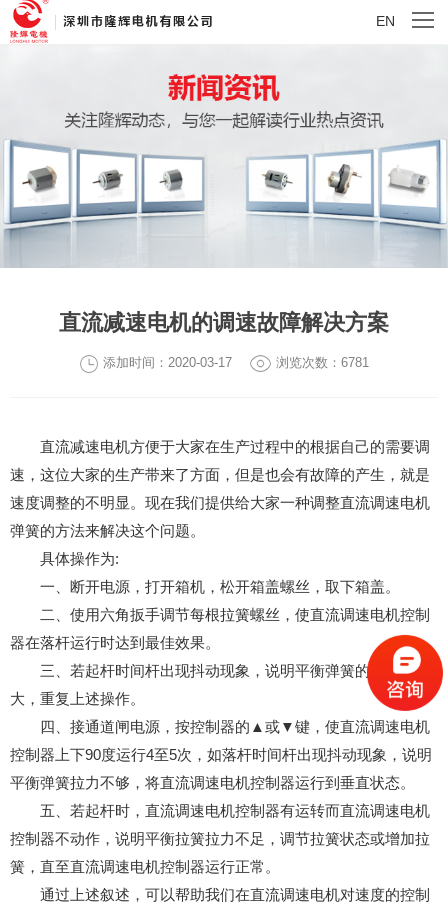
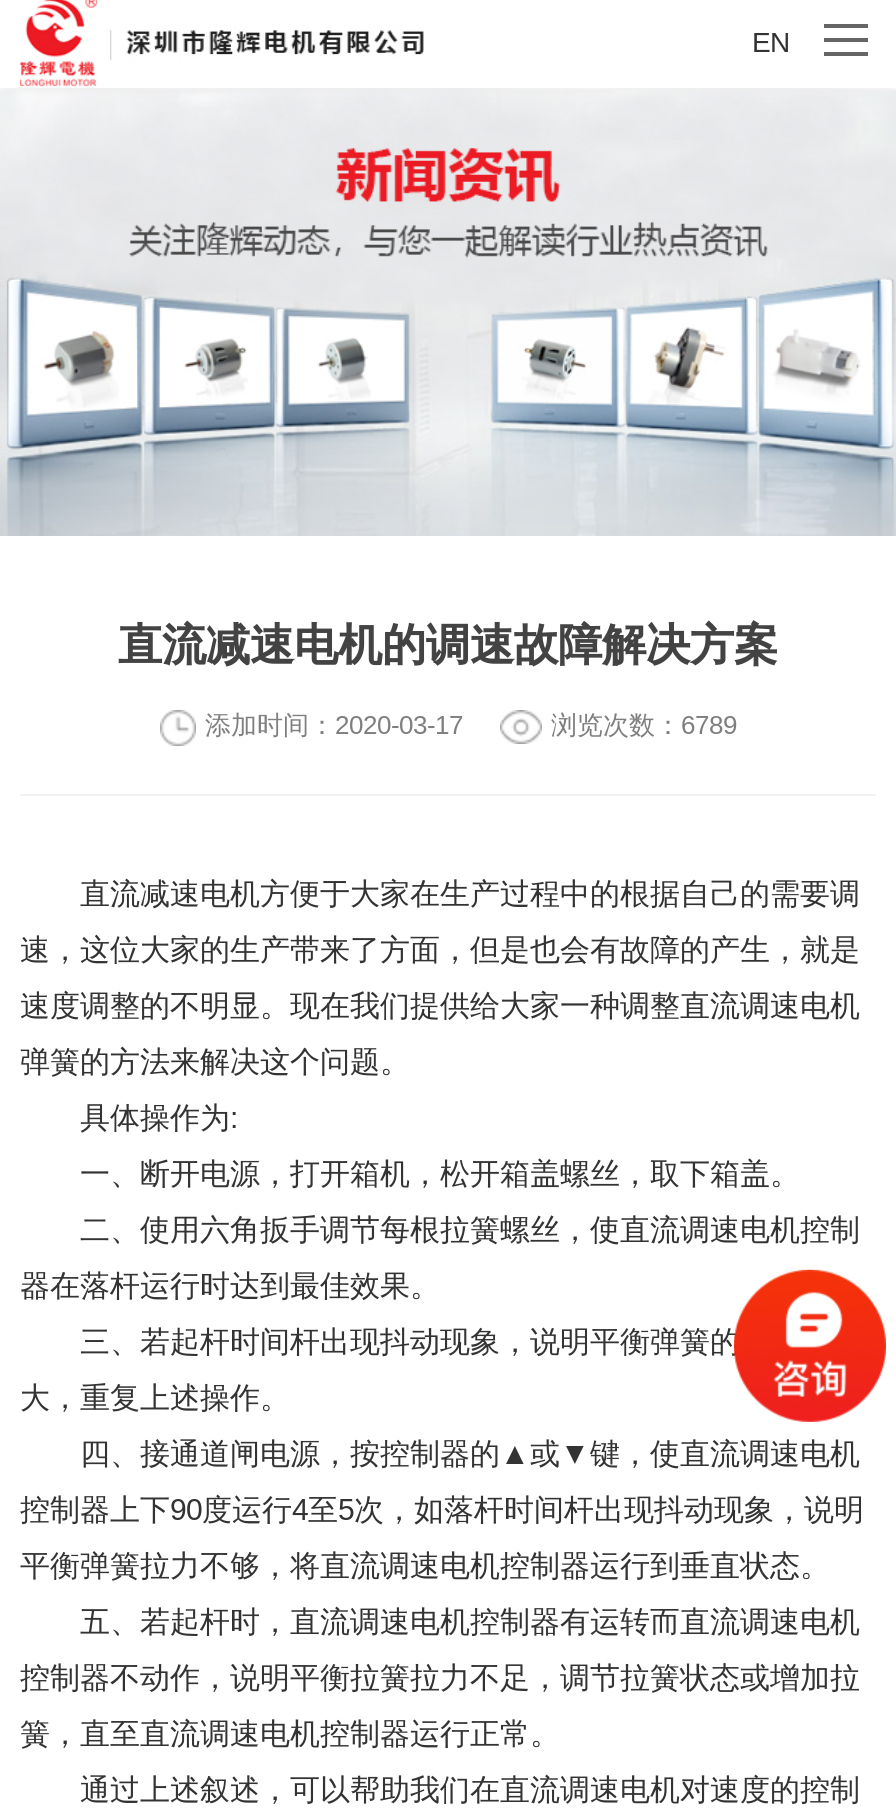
[275,355,368,370] 浏览次数：6781 -> [551,710,737,740] 浏览次数：6789

